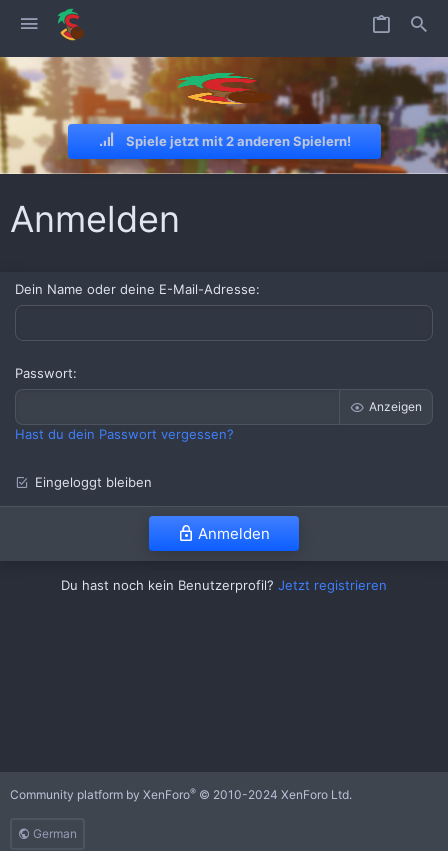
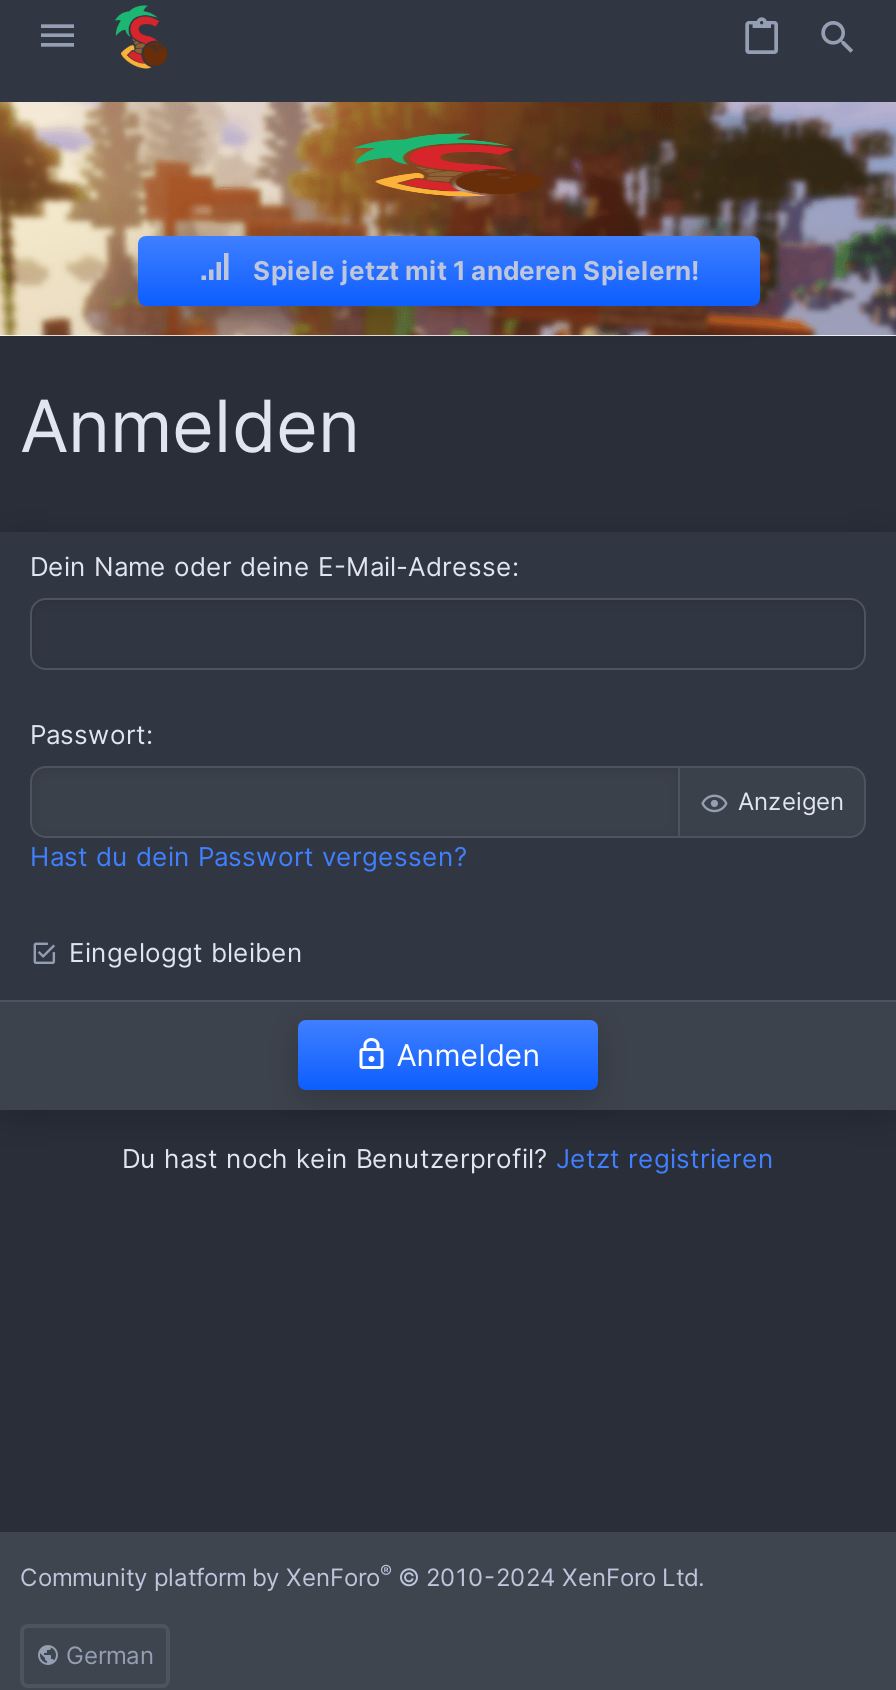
[125,133,350,149] Spiele jetzt mit 2 anderen Spielern! -> [253,254,699,286] Spiele jetzt mit 1 anderen Spielern!

